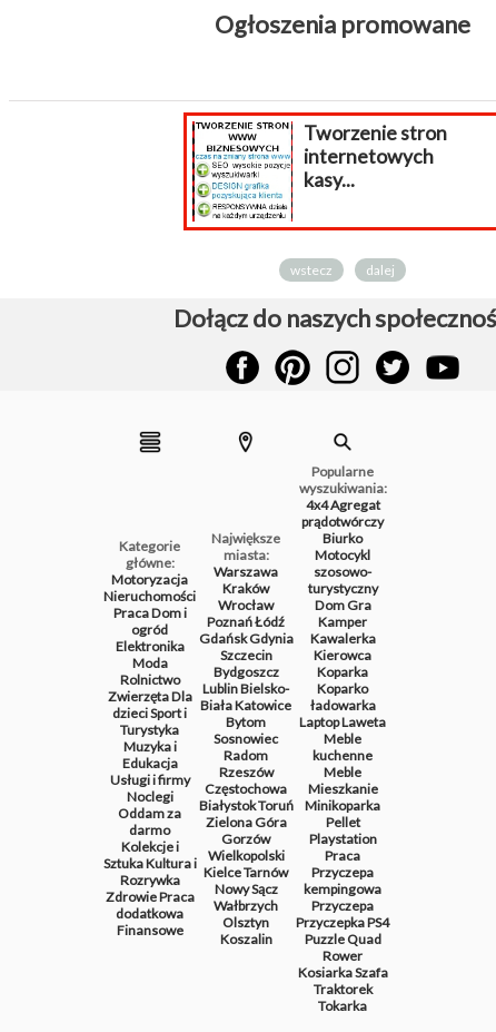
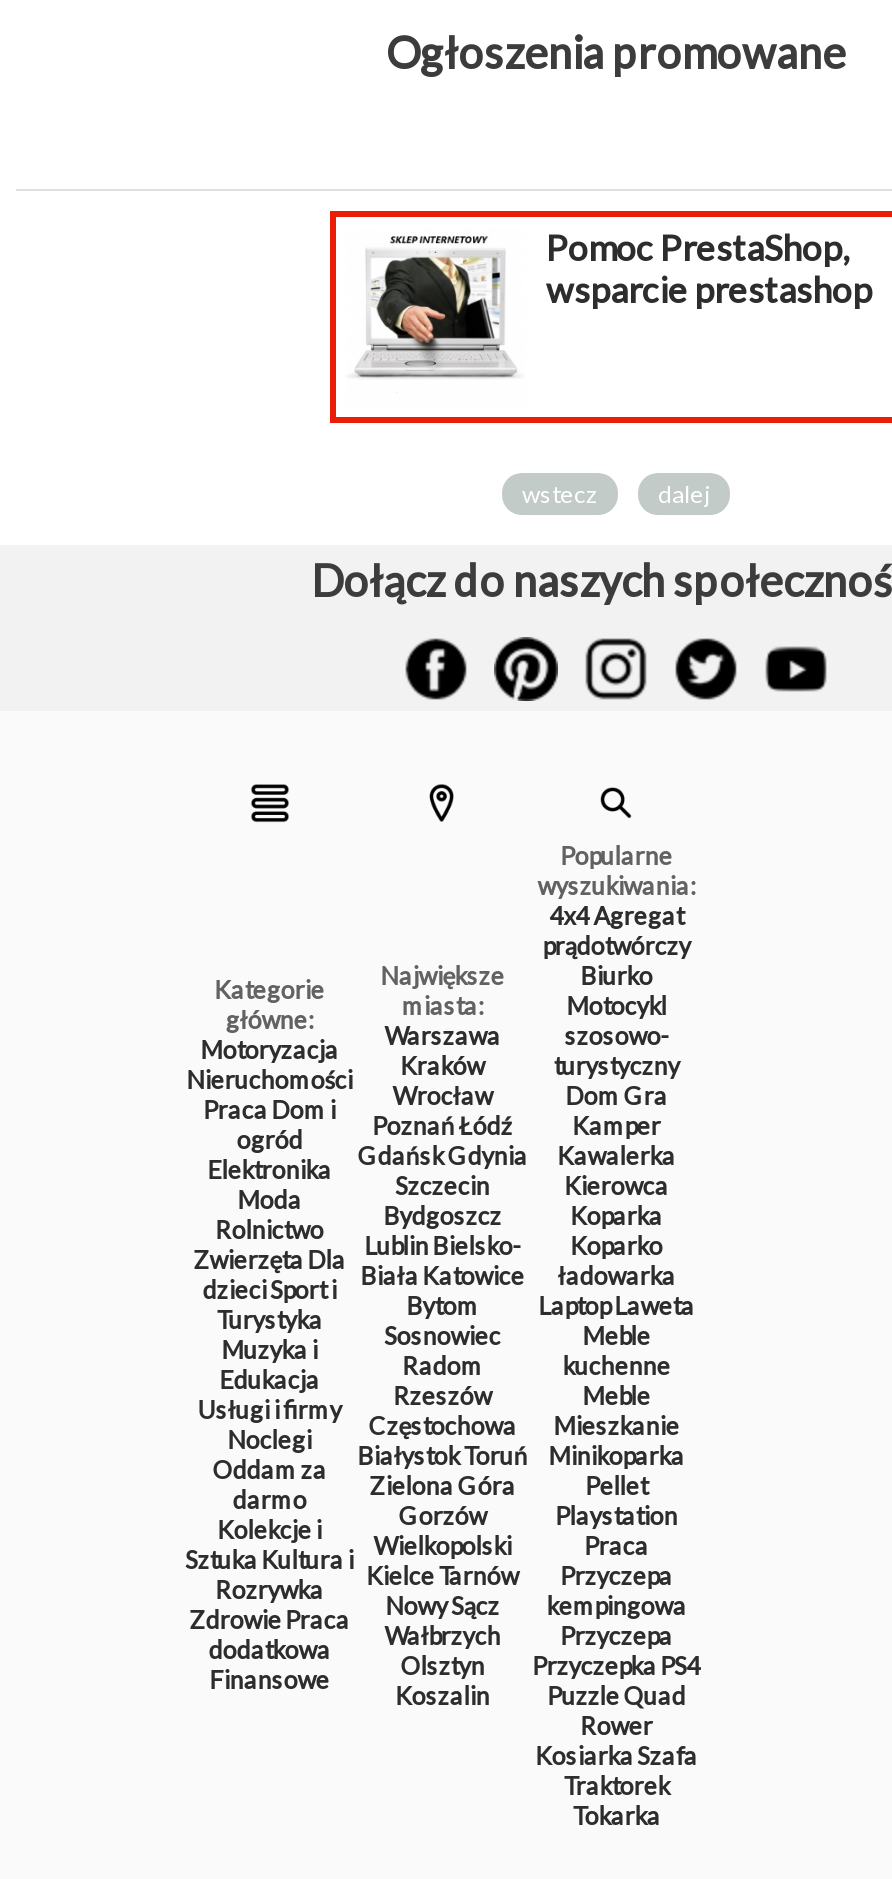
[191,120,447,223] [image] | Tworzenie stron | internetowych | kasy... -> [346,227,872,405] [image] | Pomoc PrestaShop, | wsparcie prestashop

